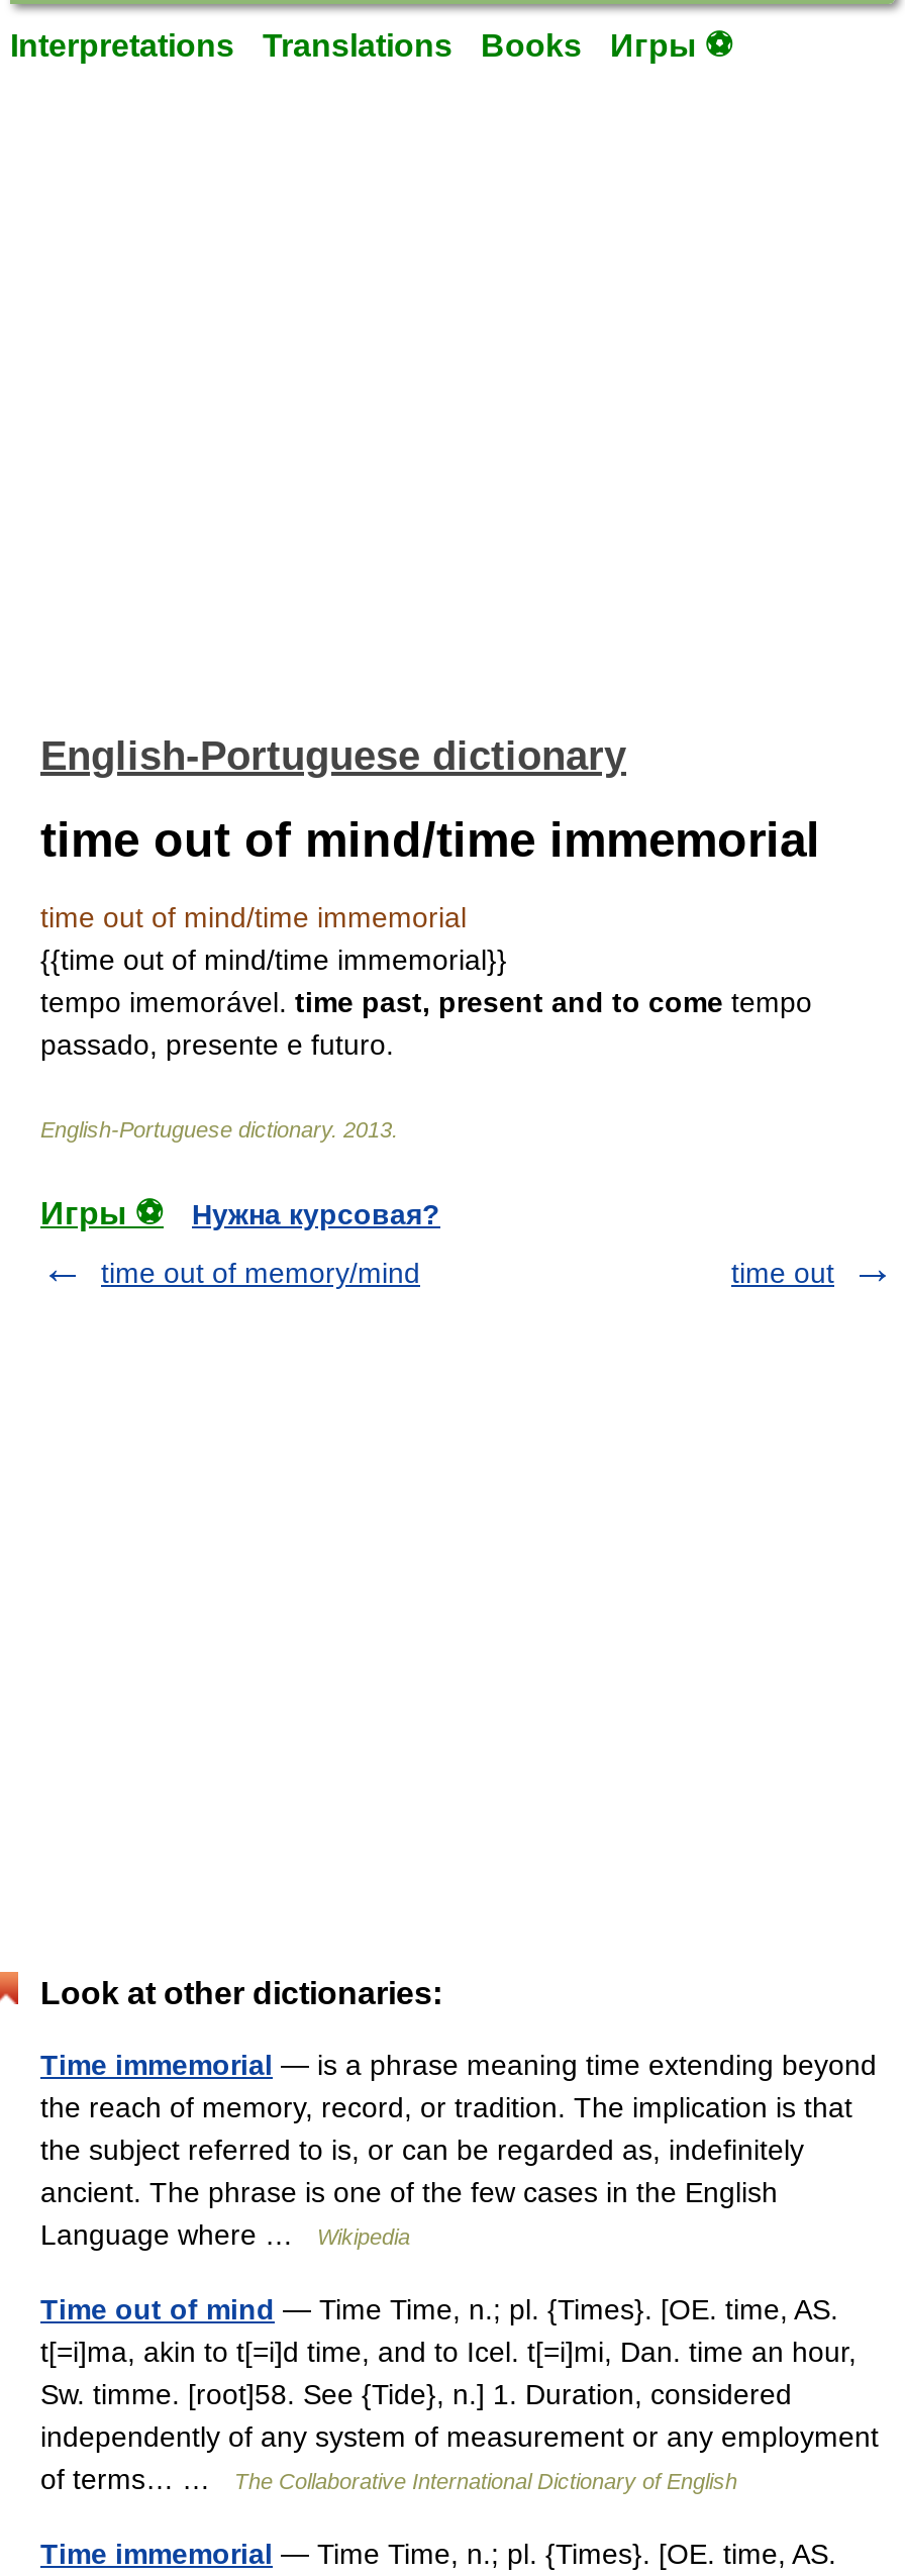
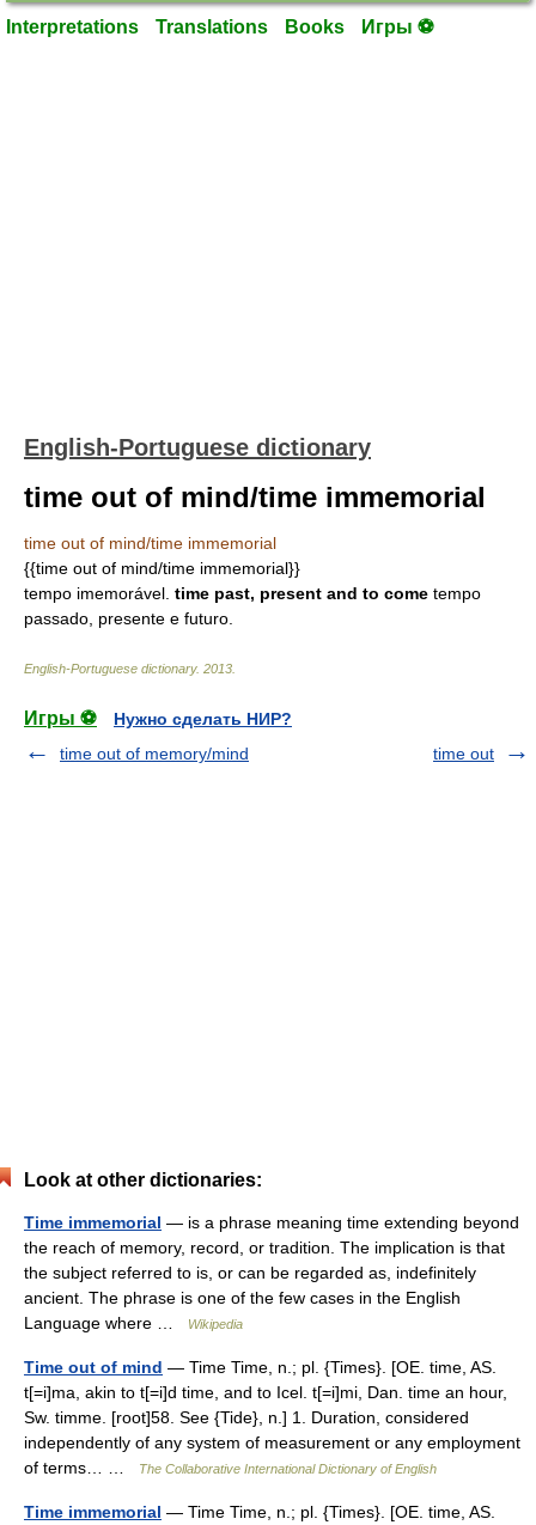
[192,1198,440,1230] Нужна курсовая? -> [114,709,292,728] Нужно сделать НИР?

